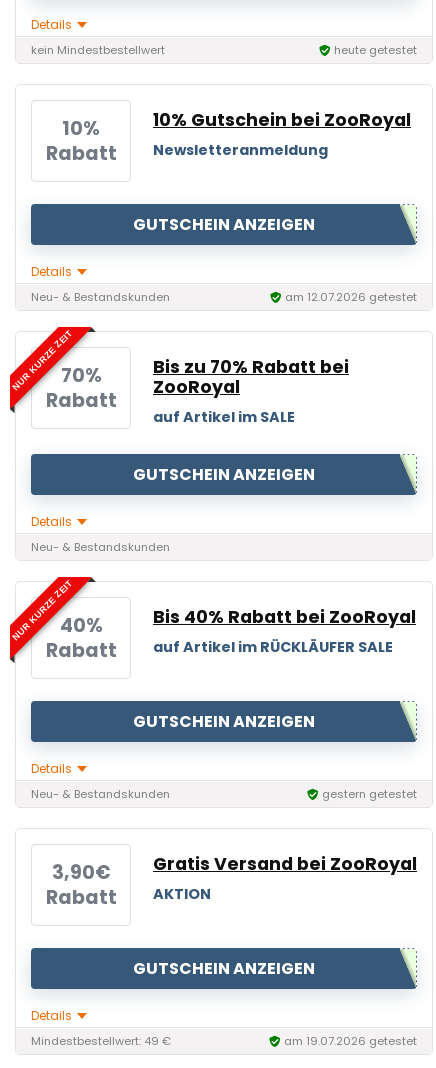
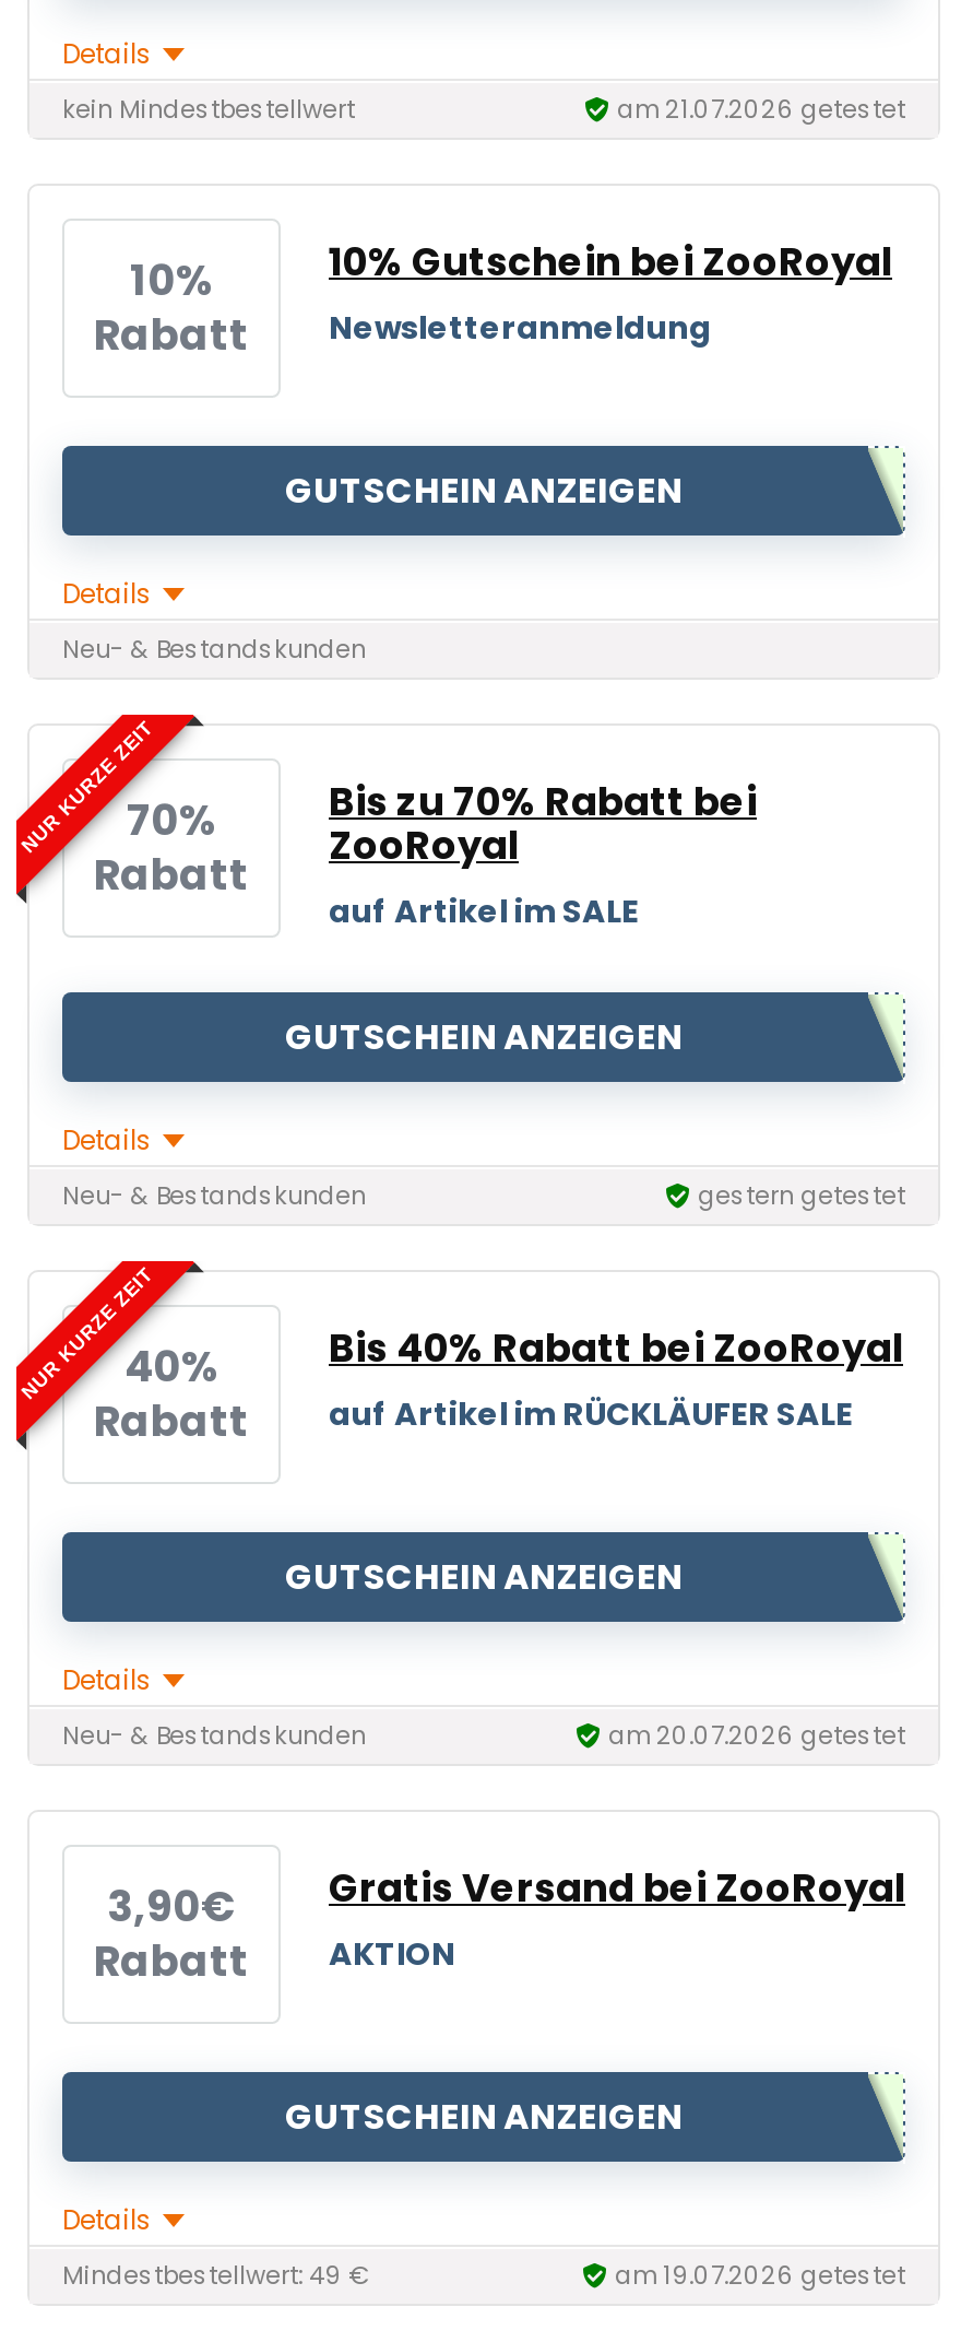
[334,42,417,58] heute getestet -> [617,92,905,127] am 21.07.2026 getestet
[285,289,417,305] am 12.07.2026 getestet -> none
moved [322,786,417,802] -> [698,1179,905,1214]: gestern getestet
none -> [608,1718,905,1753] am 20.07.2026 getestet

